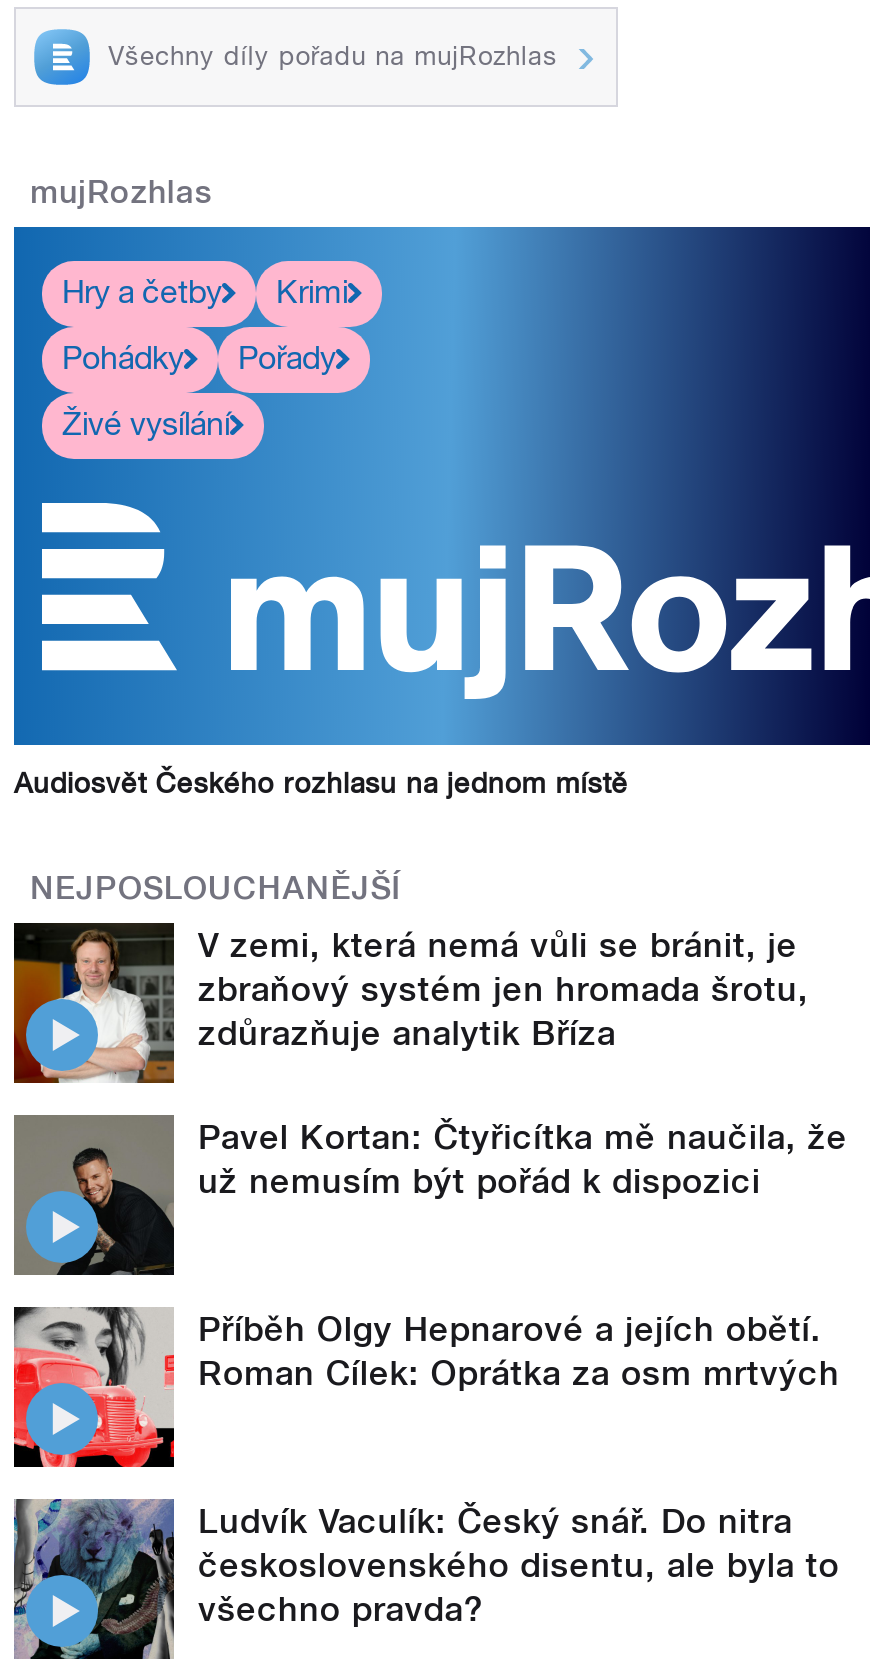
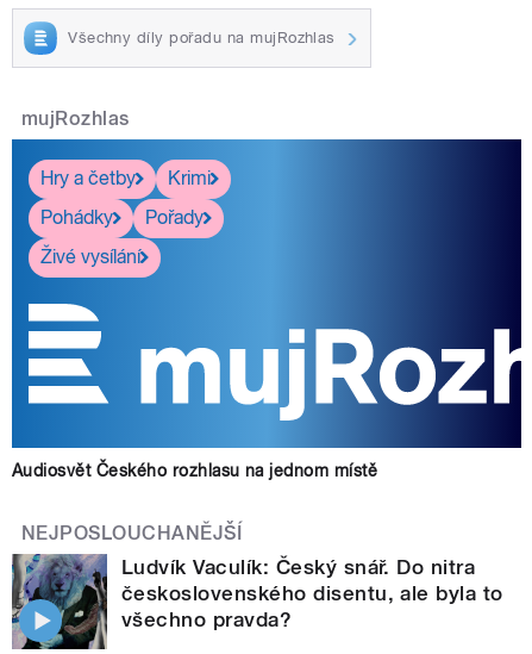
[12,921,847,1200] [image] | V zemi, která nemá vůli se bránit, je | zbraňový systém jen hromada šrotu, | zdůrazňuje analytik Bříza | Pavel Kortan: Čtyřicítka mě naučila, že | už nemusím být pořád k dispozici -> none
[12,1113,840,1392] [image] | Příběh Olgy Hepnarové a jejích obětí. | Roman Cílek: Oprátka za osm mrtvých -> none
[12,1305,176,1469] [image] -> none

